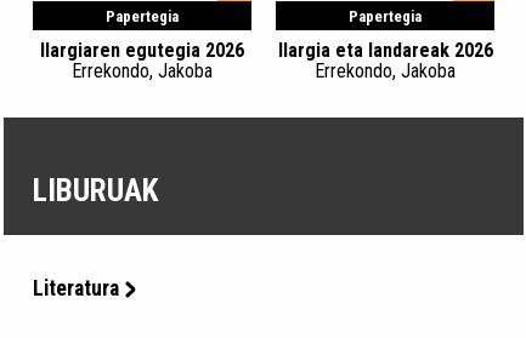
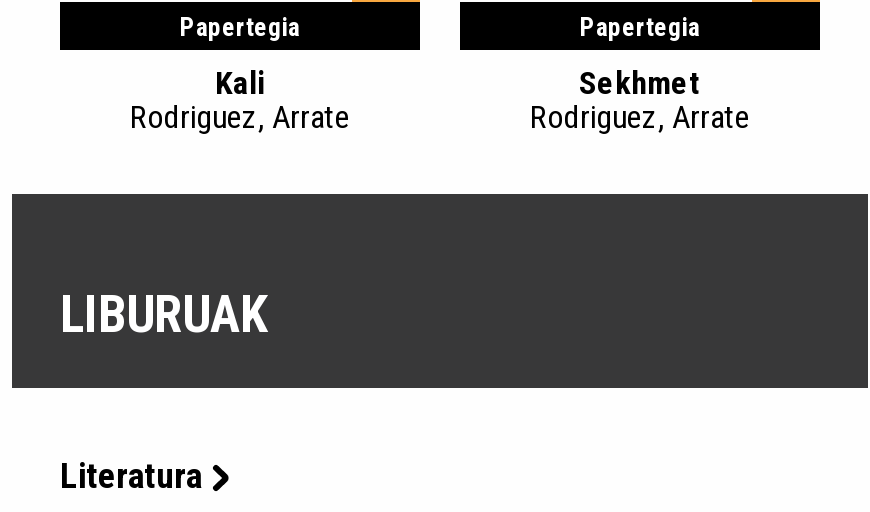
[40,39,244,82] Ilargiaren egutegia 2026 | Errekondo, Jakoba -> [130,64,350,136] Kali | Rodriguez, Arrate
[278,39,493,82] Ilargia eta landareak 2026 | Errekondo, Jakoba -> [530,64,750,136] Sekhmet | Rodriguez, Arrate

